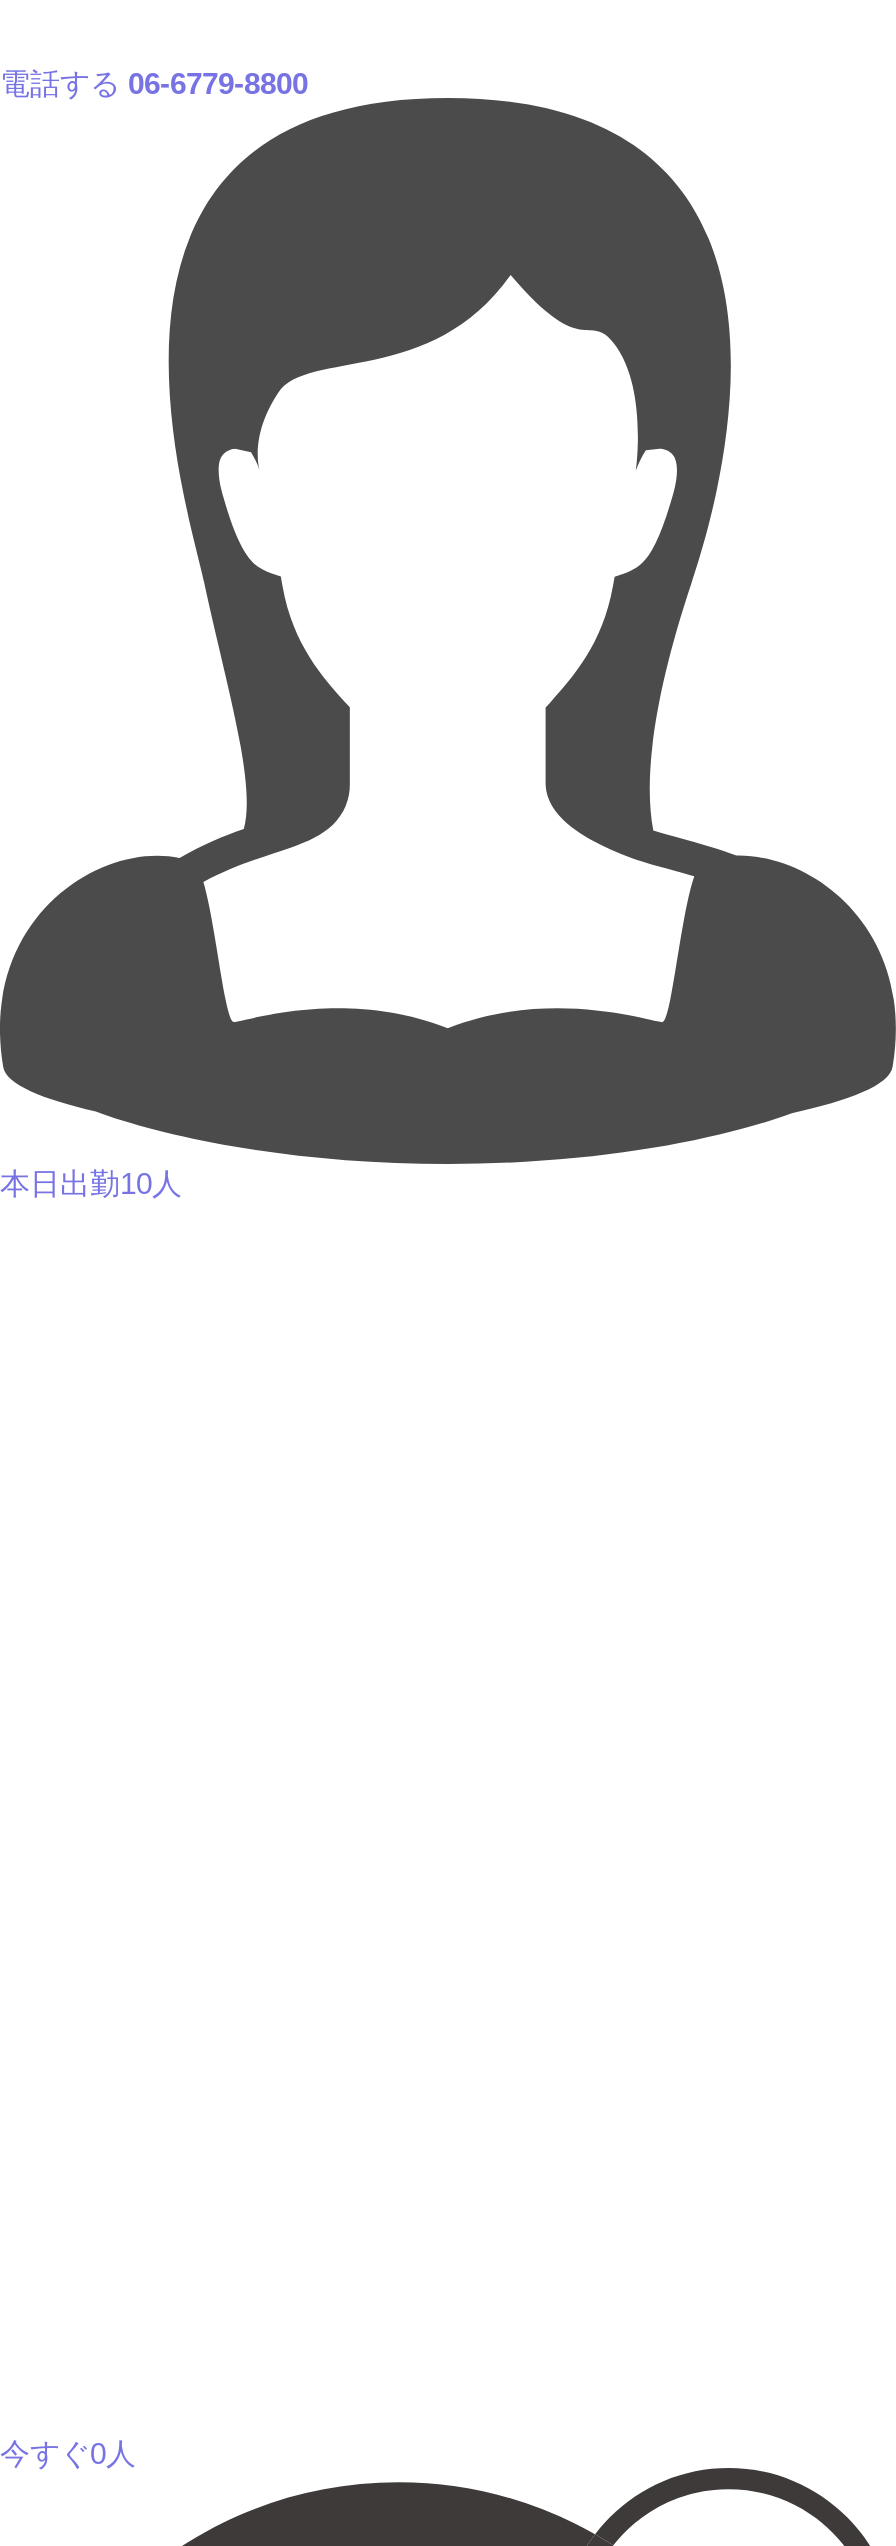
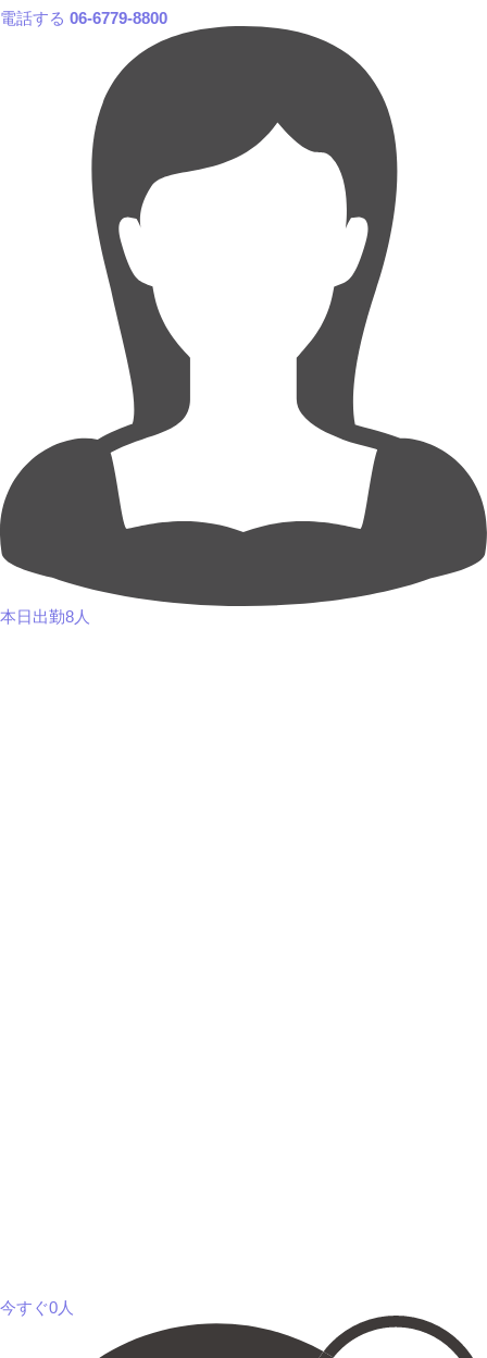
[0,1166,182,1200] 本日出勤10人 -> [0,607,90,626] 本日出勤8人

